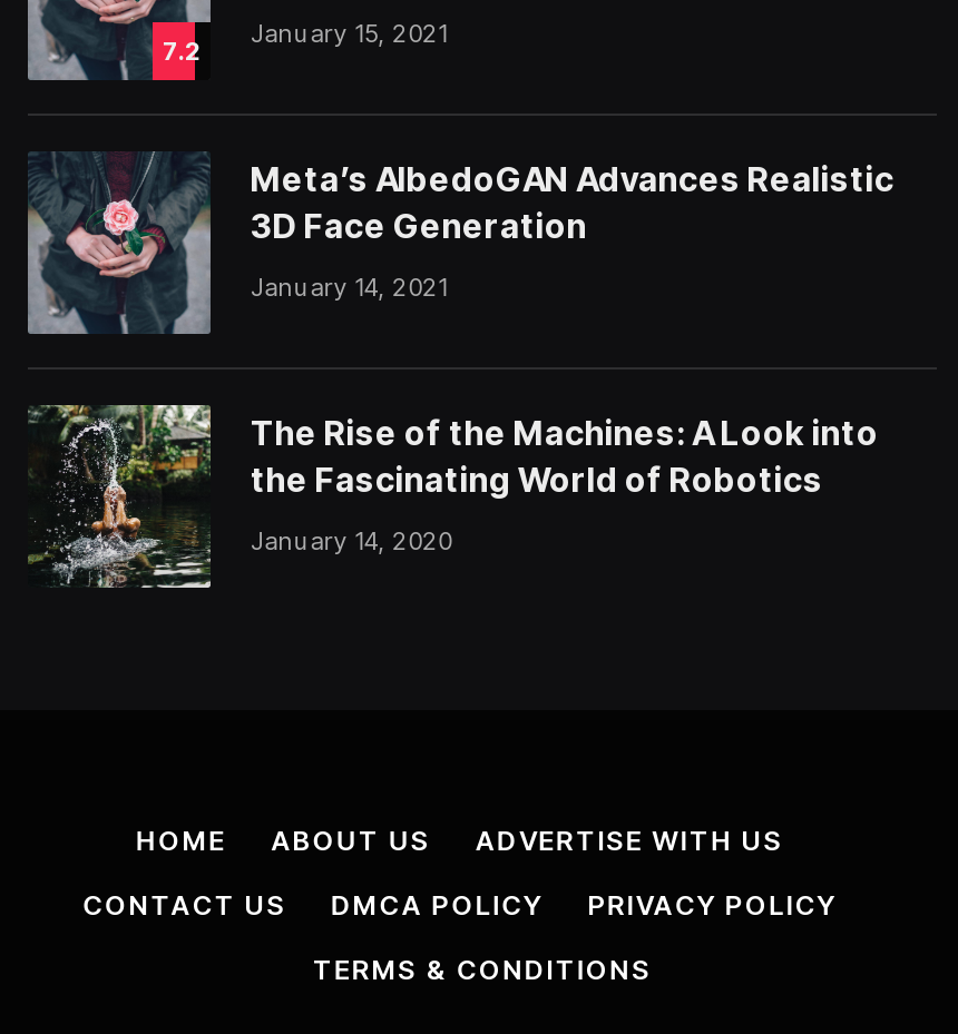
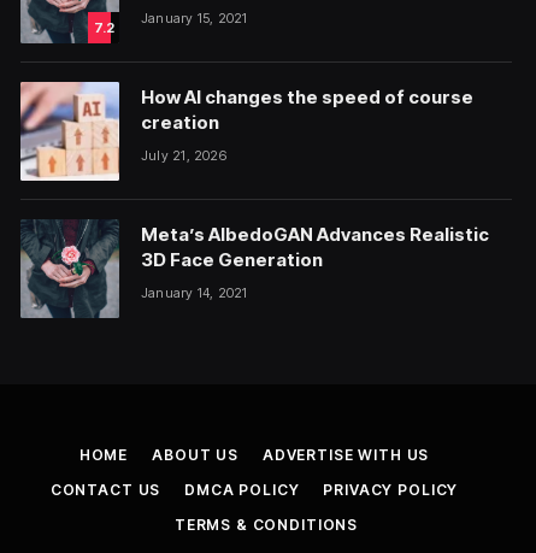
none -> [19,81,473,182] [image] | How AI changes the speed of course | creation | July 21, 2026
moved [26,149,895,336] -> [19,218,489,319]: [image] | Meta’s AlbedoGAN Advances Realistic | 3D Face Generation | January 14, 2021
[28,403,879,590] [image] | The Rise of the Machines: A Look into | the Fascinating World of Robotics | January 14, 2020 -> none

